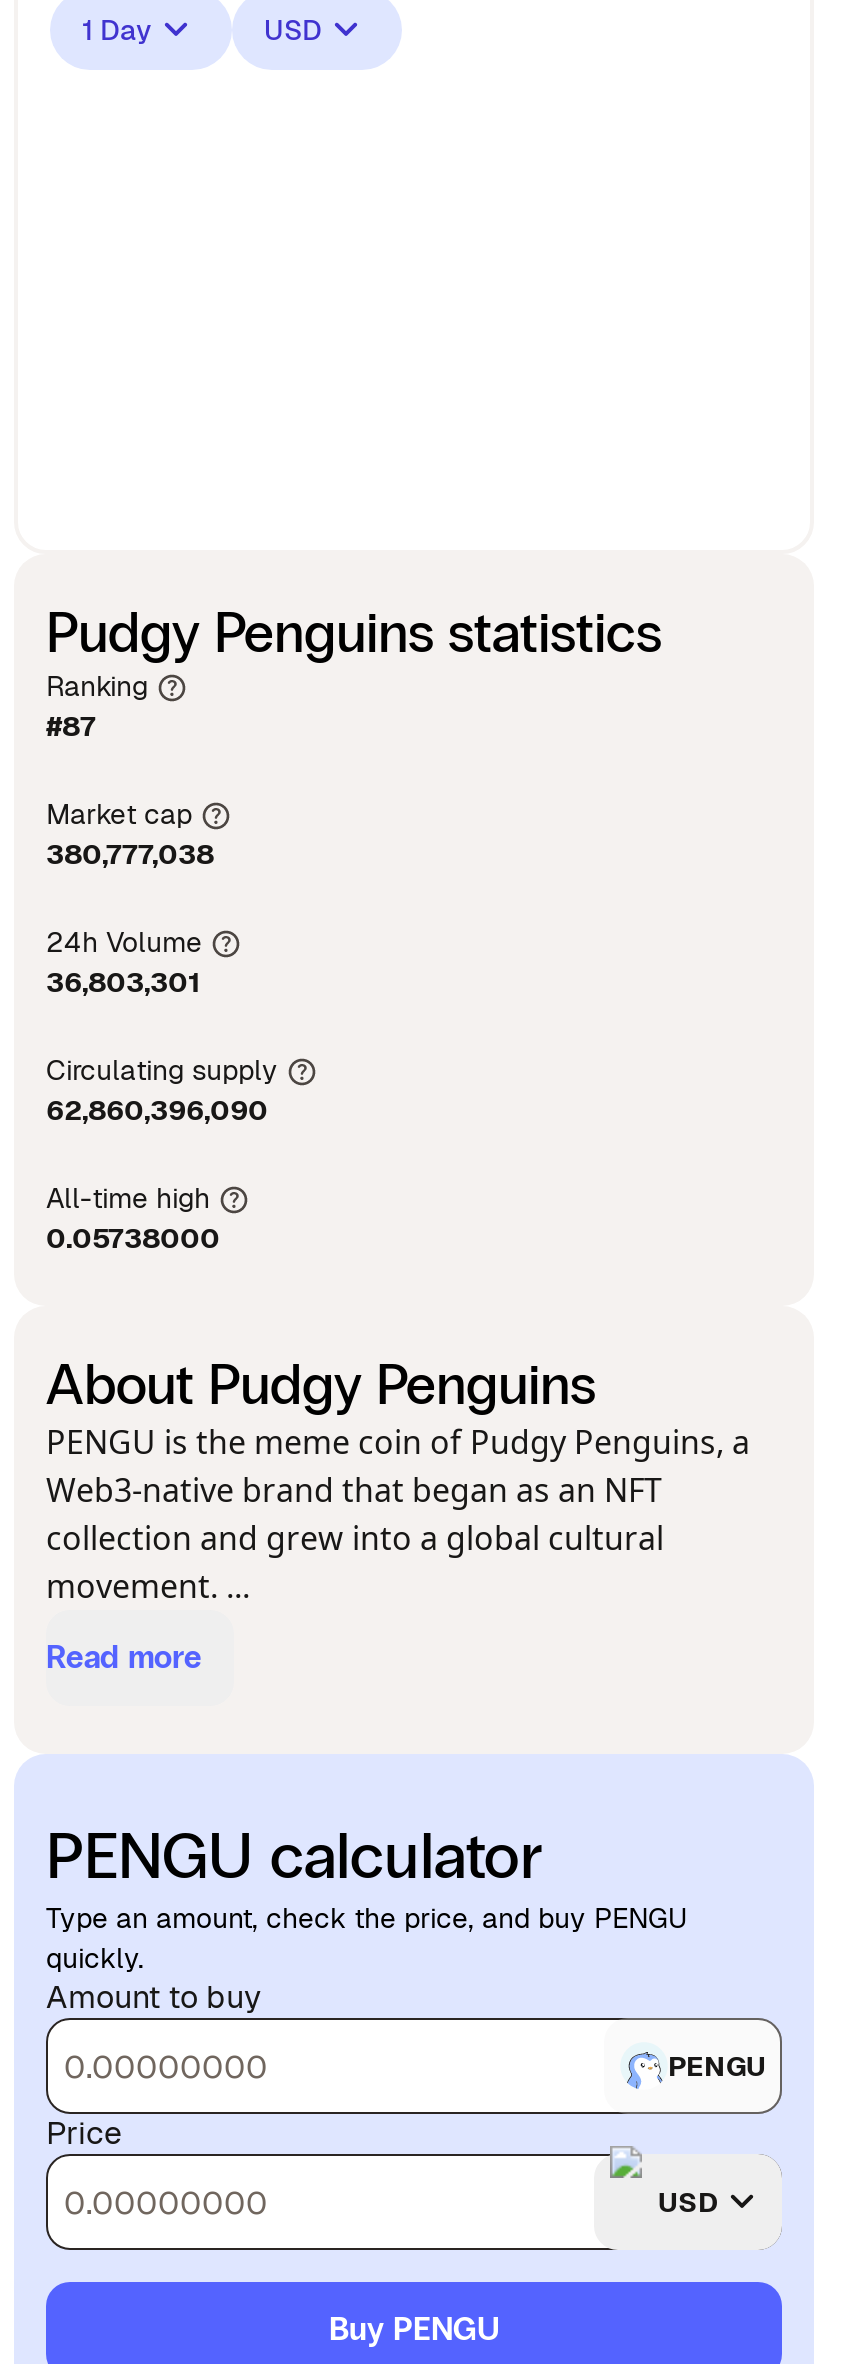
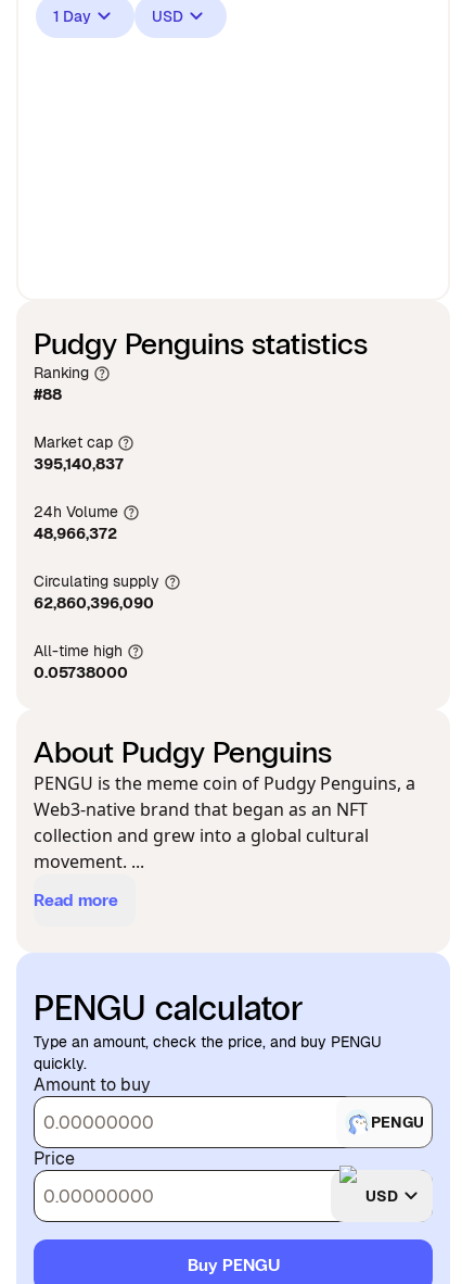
[46,708,96,744] #87 -> [34,385,62,404] #88
[46,836,214,872] 380,777,038 -> [34,454,124,474] 395,140,837
[46,964,200,1000] 36,803,301 -> [34,524,117,543] 48,966,372

